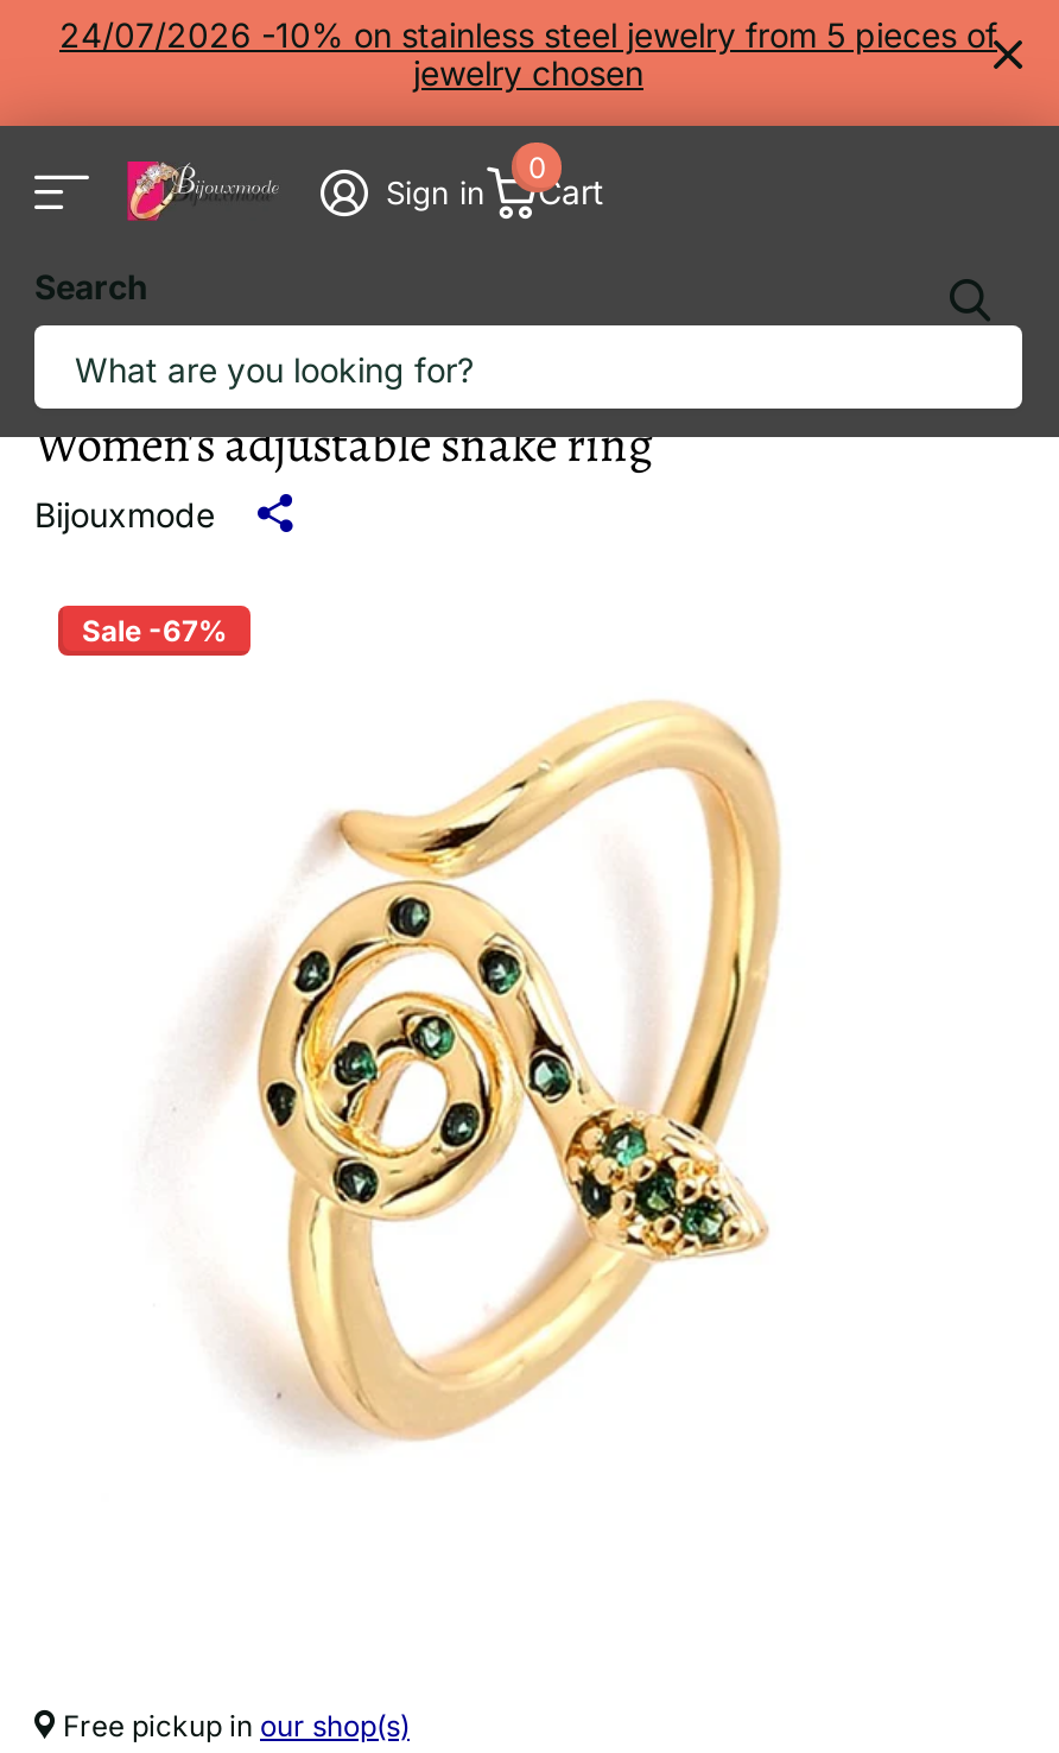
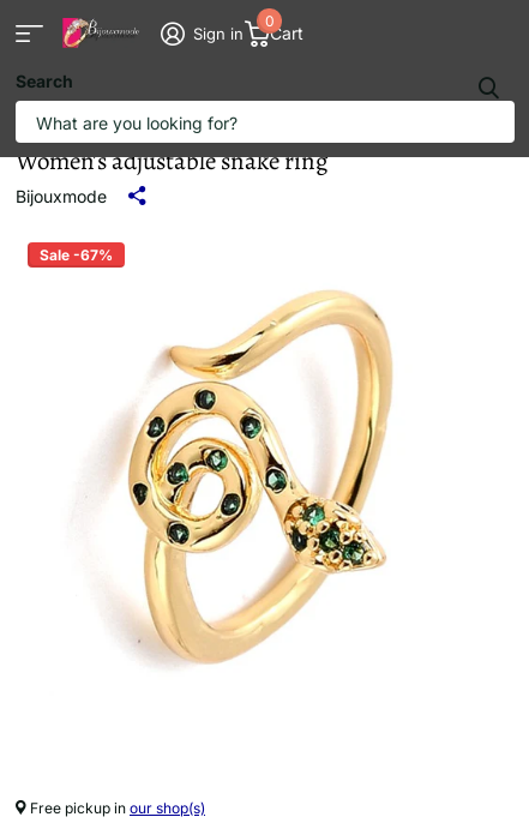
[59,14,997,93] 24/07/2026 -10% on stainless steel jewelry from 5 pieces of | jewelry chosen -> none

